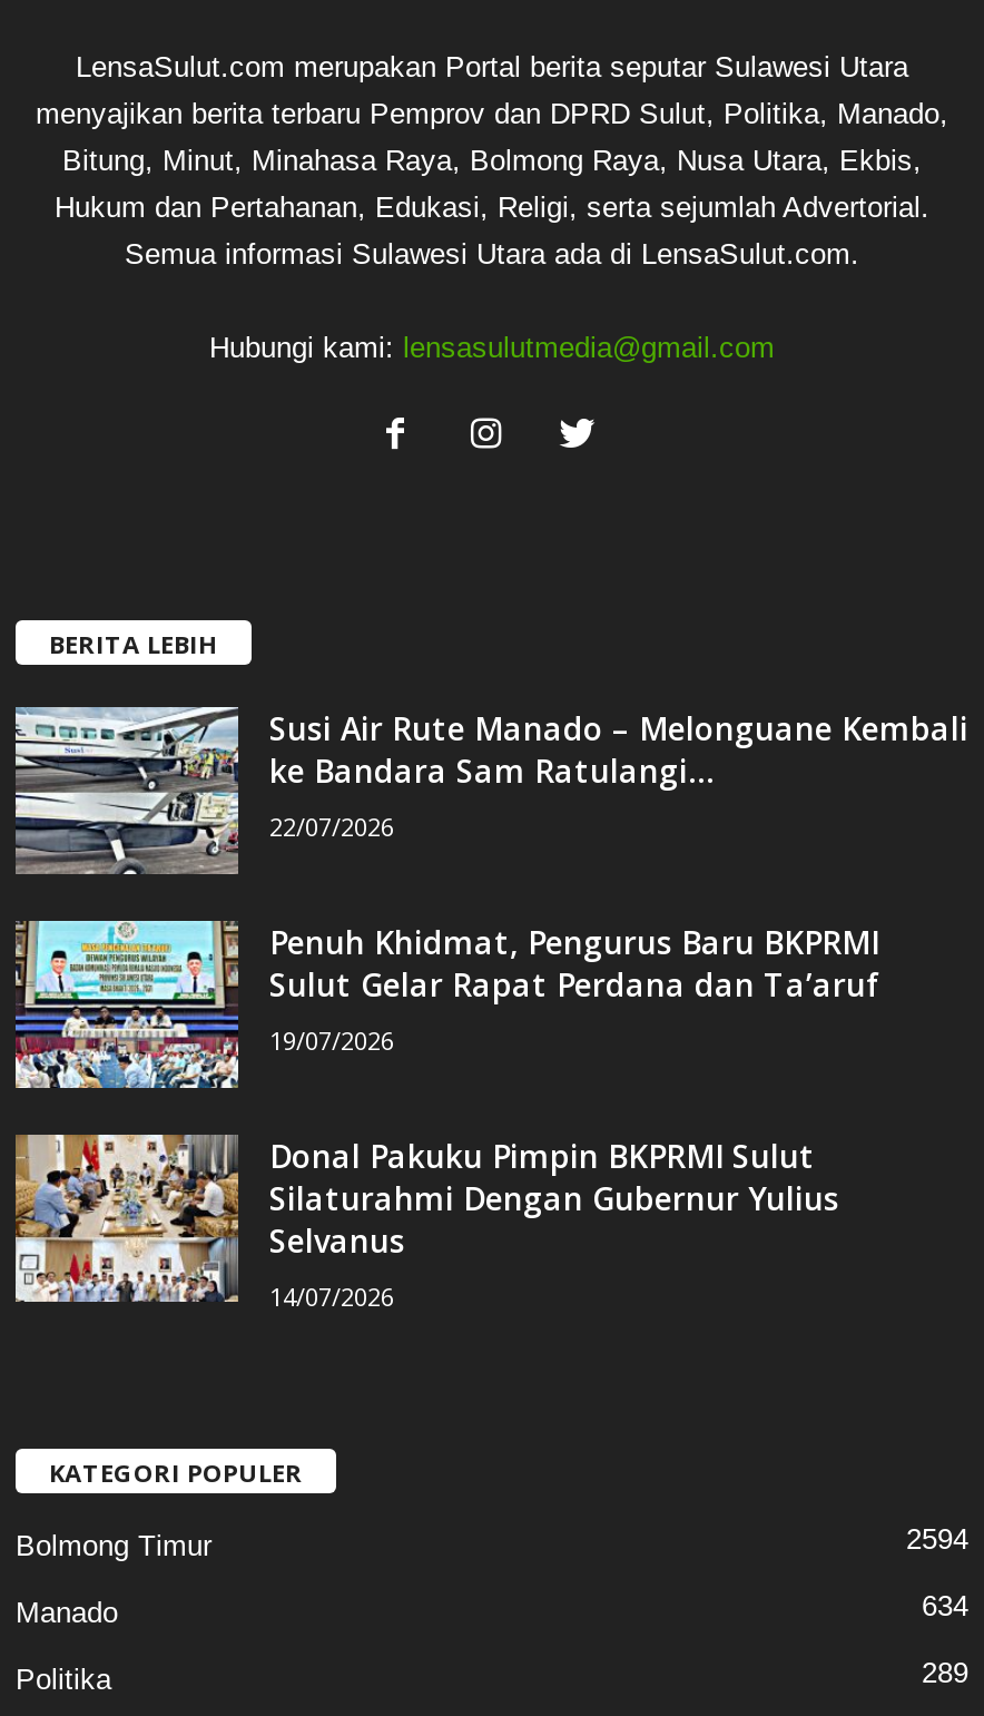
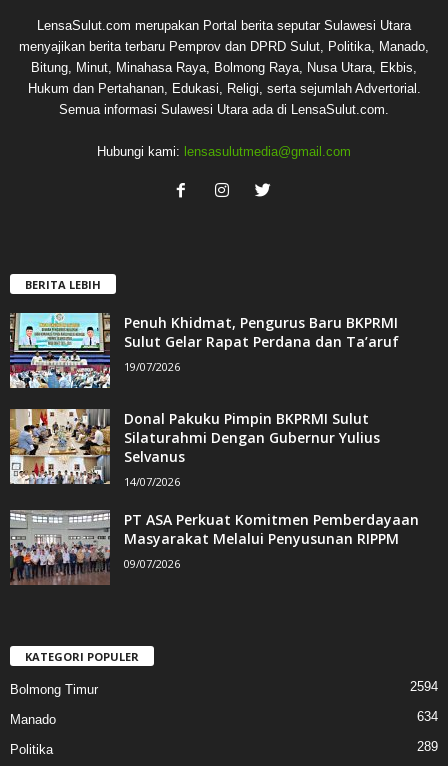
[13,705,968,876] [image] | Susi Air Rute Manado – Melonguane Kembali | ke Bandara Sam Ratulangi... | 22/07/2026 -> none
moved [11,919,882,1313] -> [8,312,399,489]: [image] | Penuh Khidmat, Pengurus Baru BKPRMI | Sulut Gelar Rapat Perdana dan Ta’aruf | 19/07/2026 | Donal Pakuku Pimpin BKPRMI Sulut | Silaturahmi Dengan Gubernur Yulius | Selvanus | 14/07/2026
none -> [9,509,419,585] [image] | PT ASA Perkuat Komitmen Pemberdayaan | Masyarakat Melalui Penyusunan RIPPM | 09/07/2026

